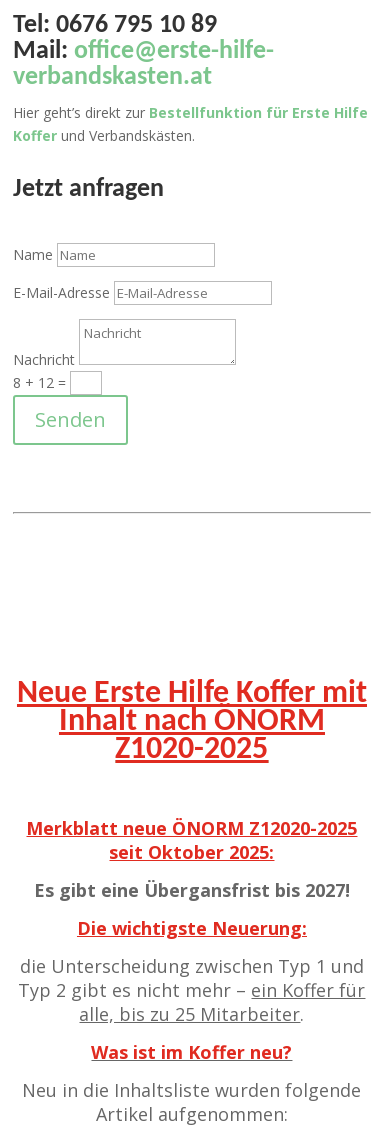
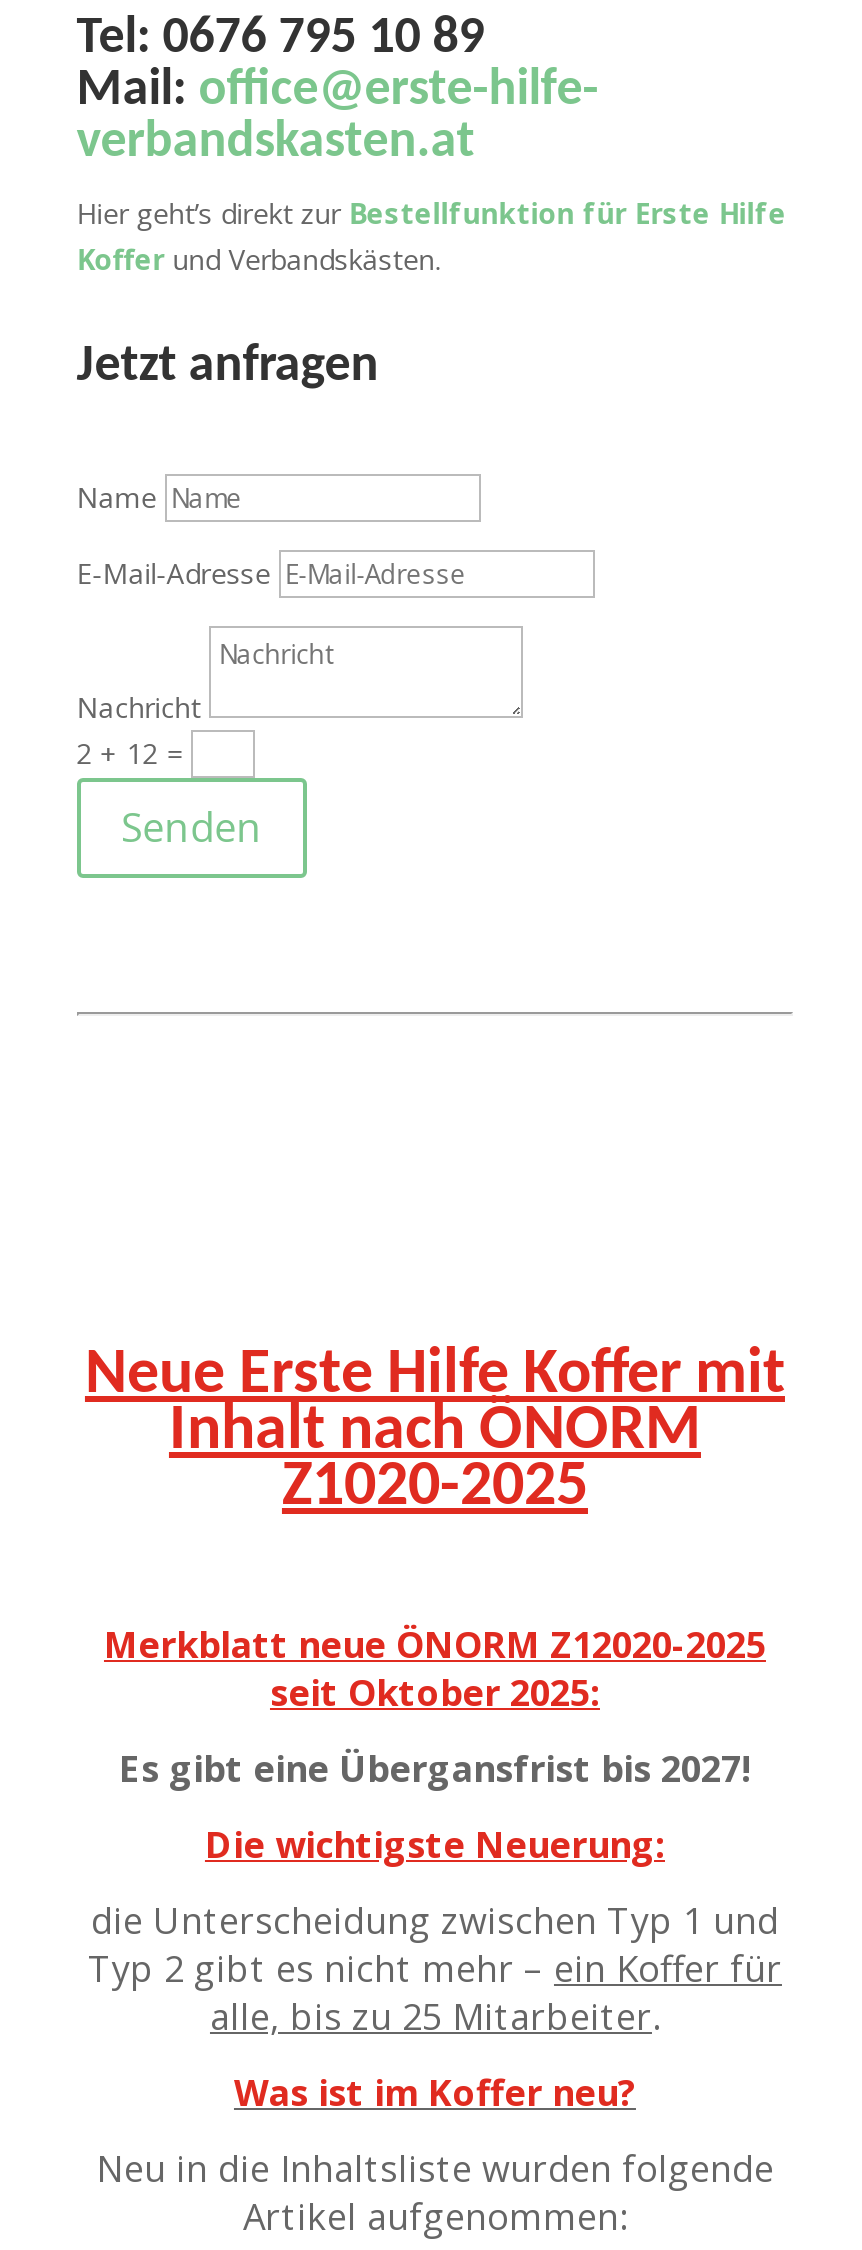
[13,373,70,392] 8 + 12 = -> [77,733,191,771] 2 + 12 =

